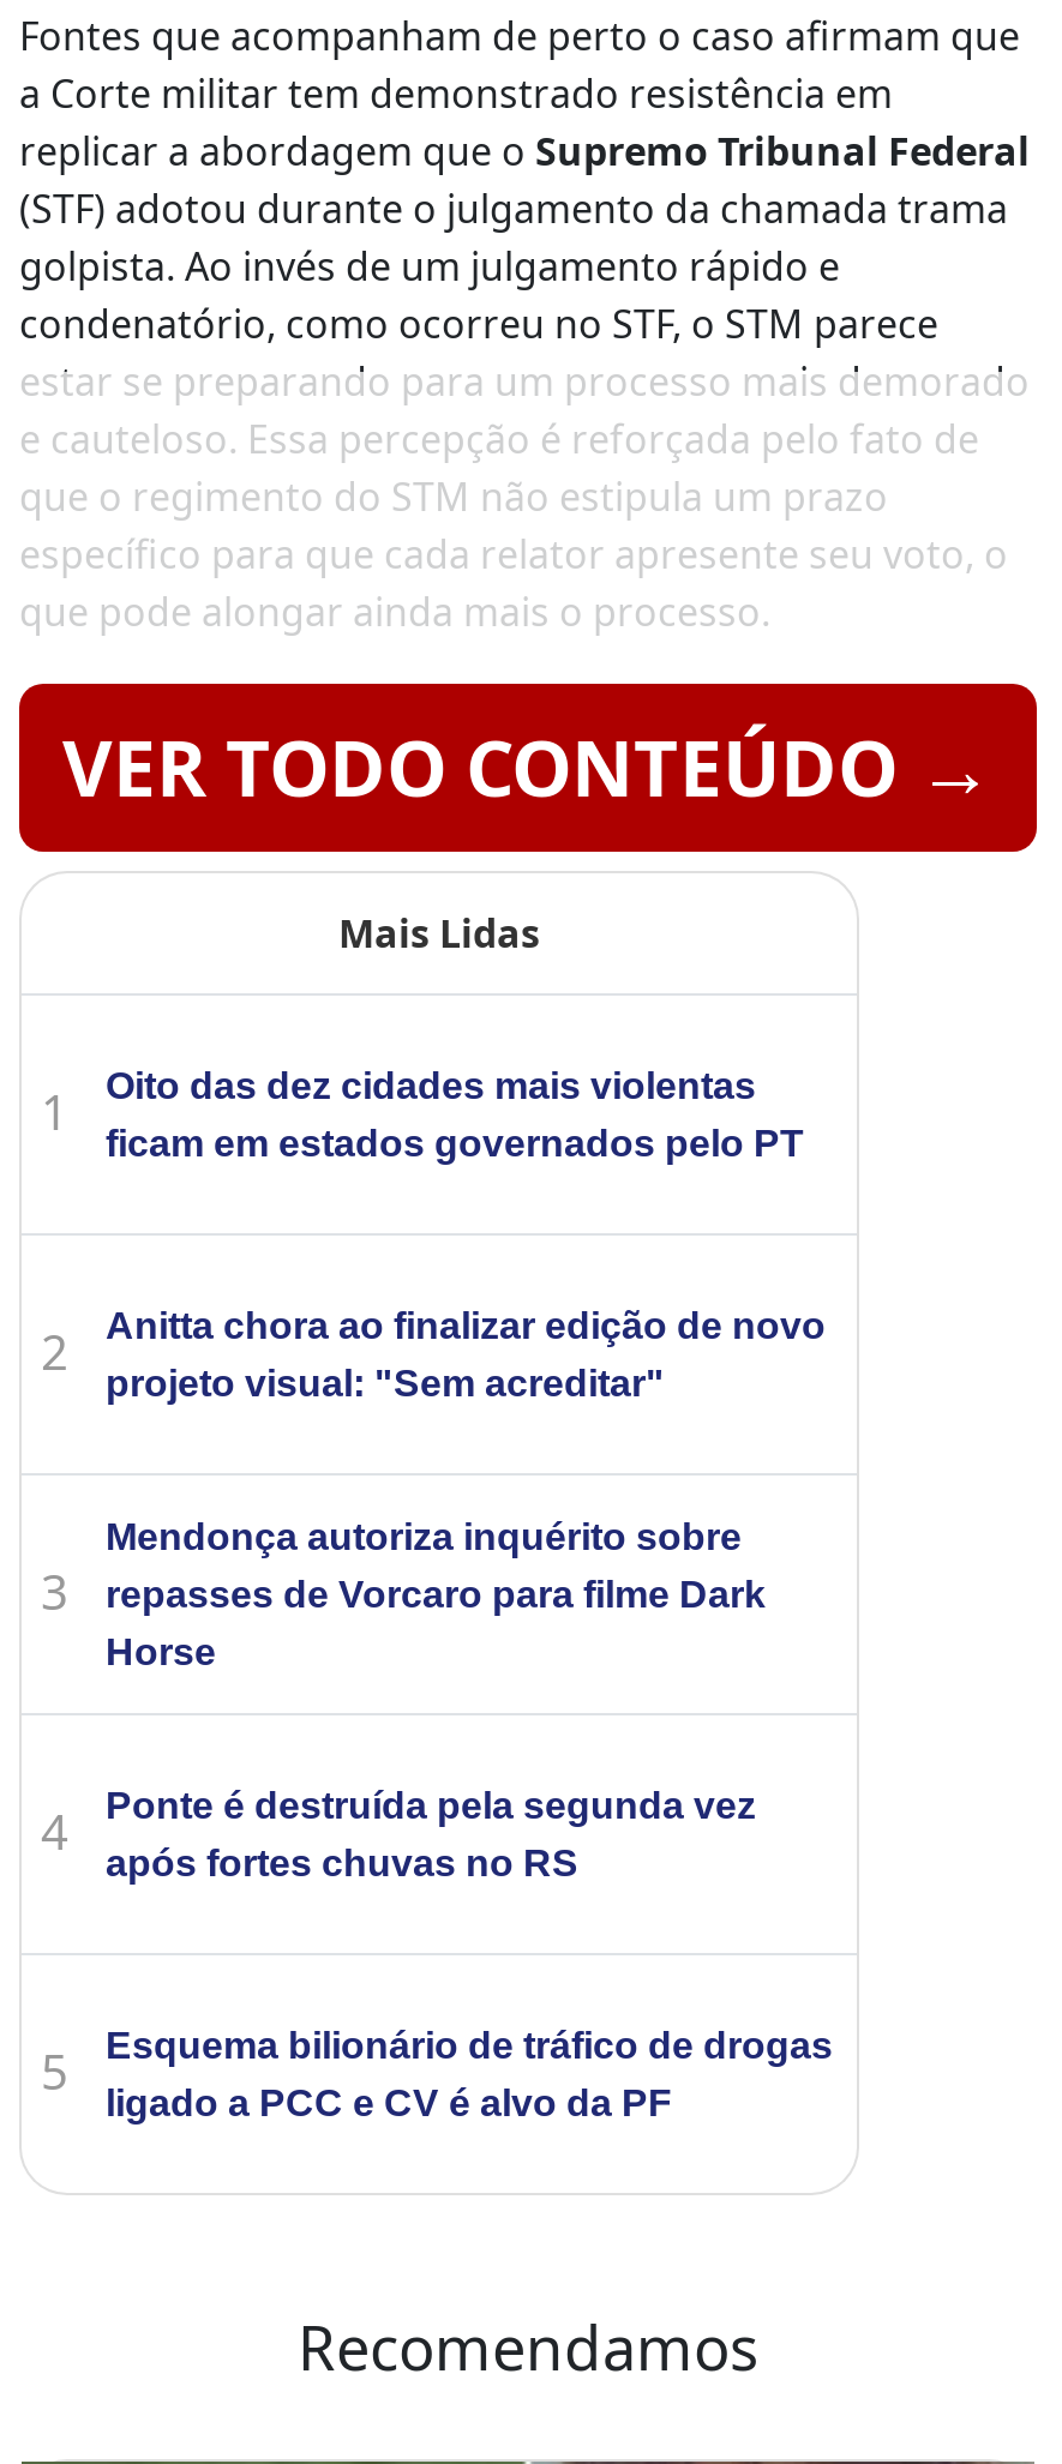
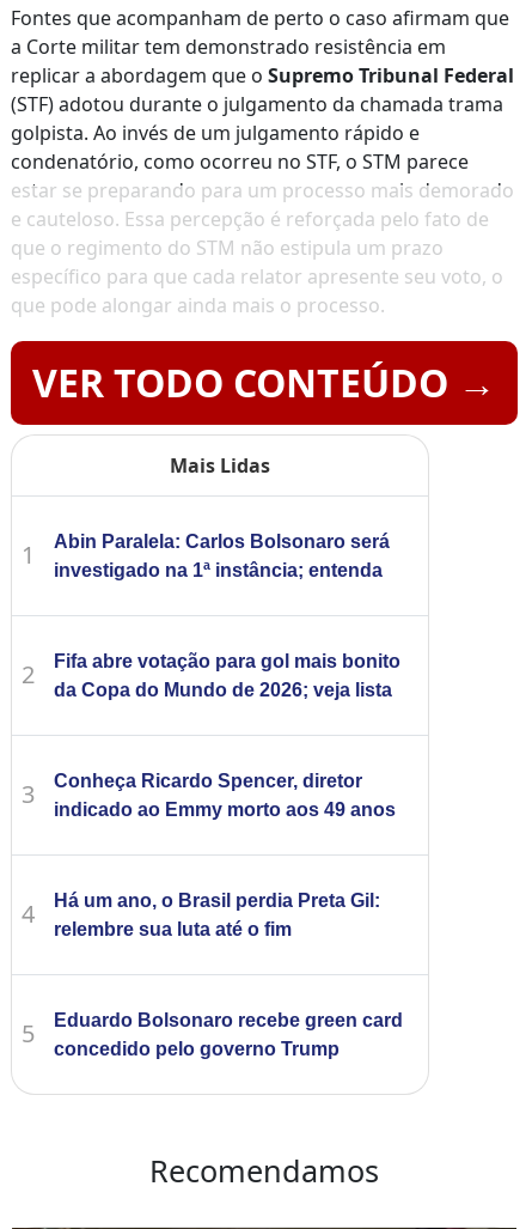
[106,1066,804,1165] Oito das dez cidades mais violentas | ficam em estados governados pelo PT -> [54,532,390,581] Abin Paralela: Carlos Bolsonaro será | investigado na 1ª instância; entenda
[106,1306,826,1405] Anitta chora ao finalizar edição de novo | projeto visual: "Sem acreditar" -> [54,652,400,701] Fifa abre votação para gol mais bonito | da Copa do Mundo de 2026; veja lista
[106,1518,766,1673] Mendonça autoriza inquérito sobre | repasses de Vorcaro para filme Dark | Horse -> [54,771,396,820] Conheça Ricardo Spencer, diretor | indicado ao Emmy morto aos 49 anos
[106,1786,756,1885] Ponte é destruída pela segunda vez | após fortes chuvas no RS -> [54,891,380,940] Há um ano, o Brasil perdia Preta Gil: | relembre sua luta até o fim
[106,2026,833,2125] Esquema bilionário de tráfico de drogas | ligado a PCC e CV é alvo da PF -> [54,1011,403,1060] Eduardo Bolsonaro recebe green card | concedido pelo governo Trump

